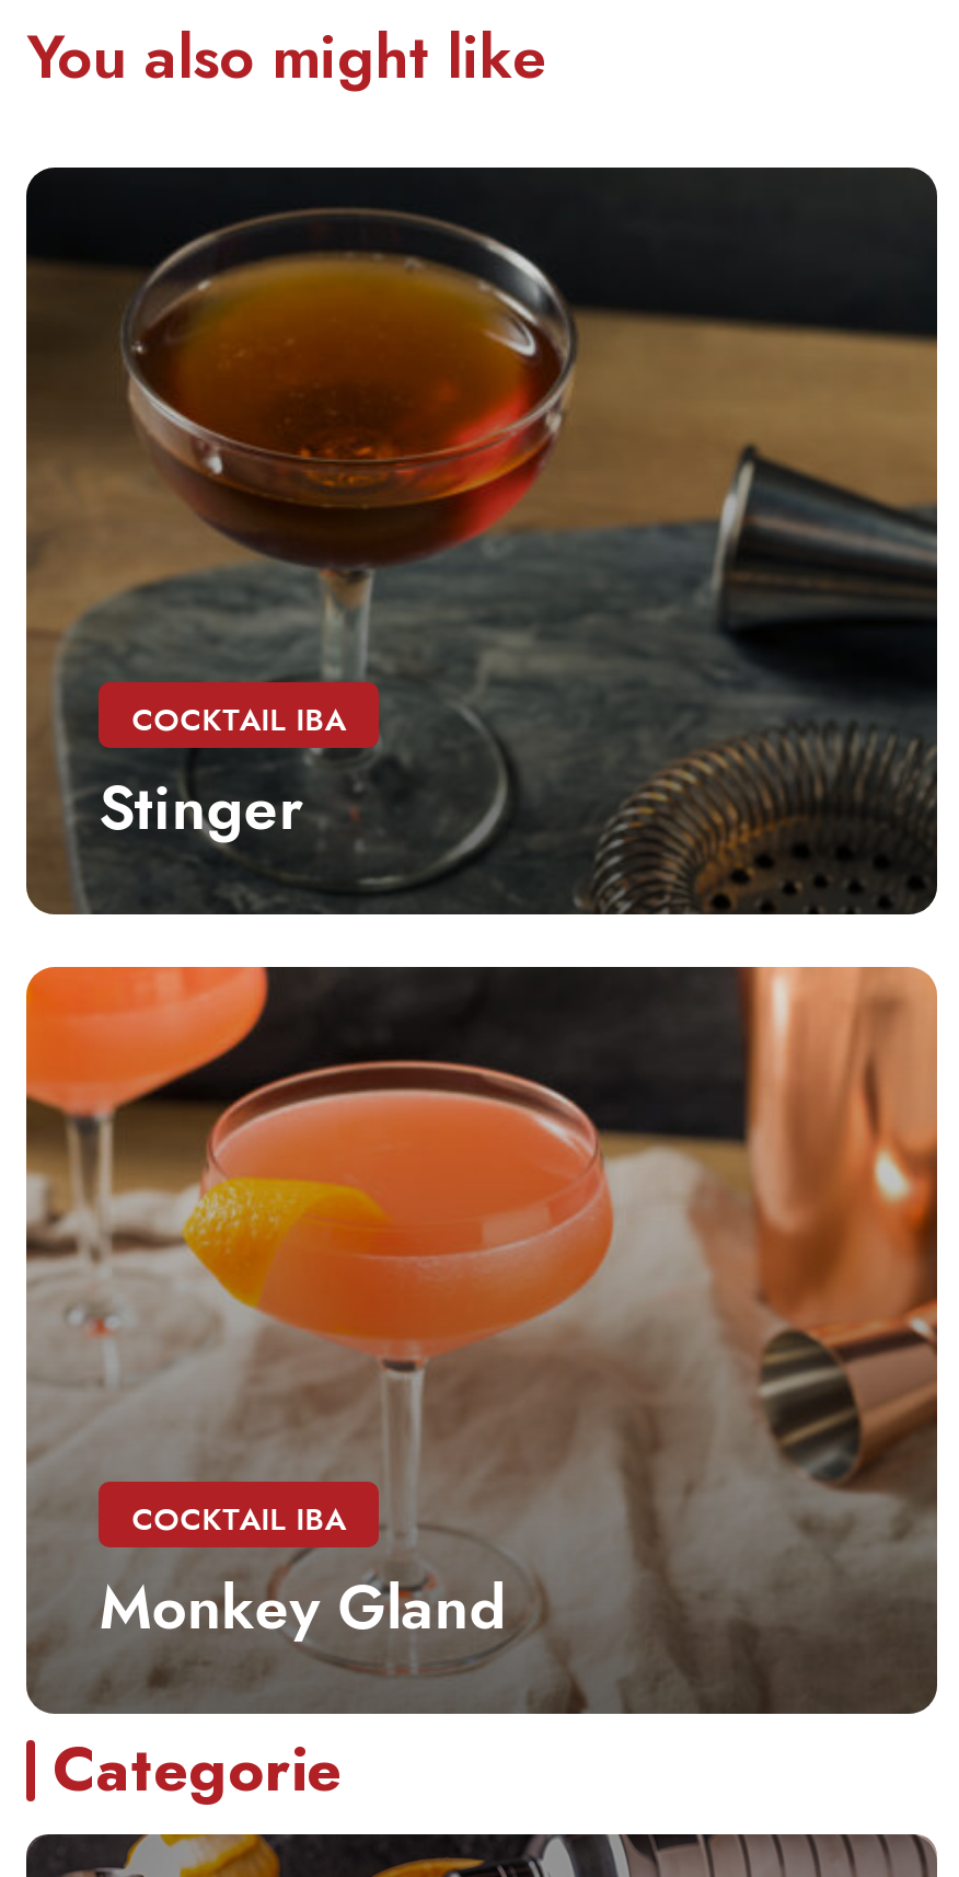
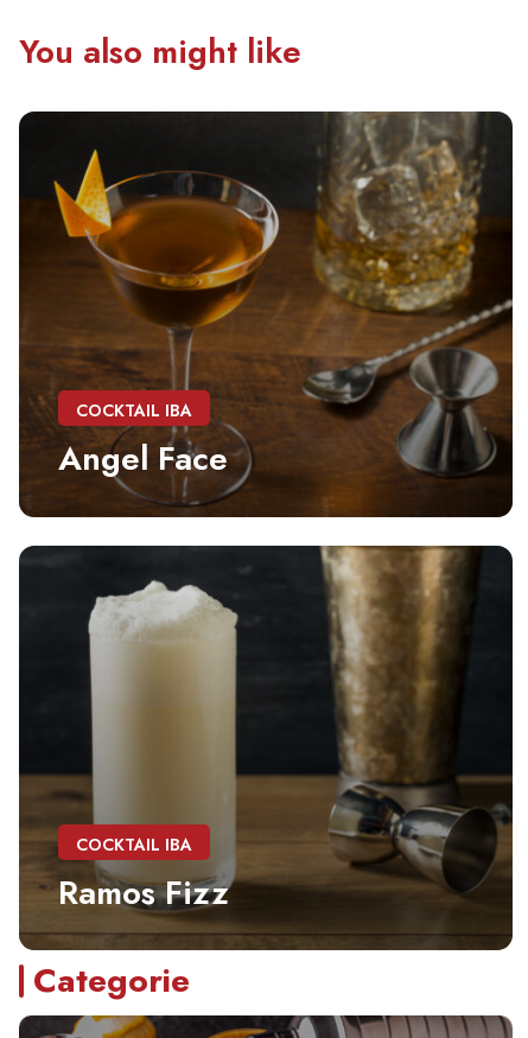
[26,166,939,916] [image] | Stinger -> [19,112,514,518] [image] | Angel Face
[24,966,939,1715] [image] | Monkey Gland -> [18,545,514,951] [image] | Ramos Fizz

